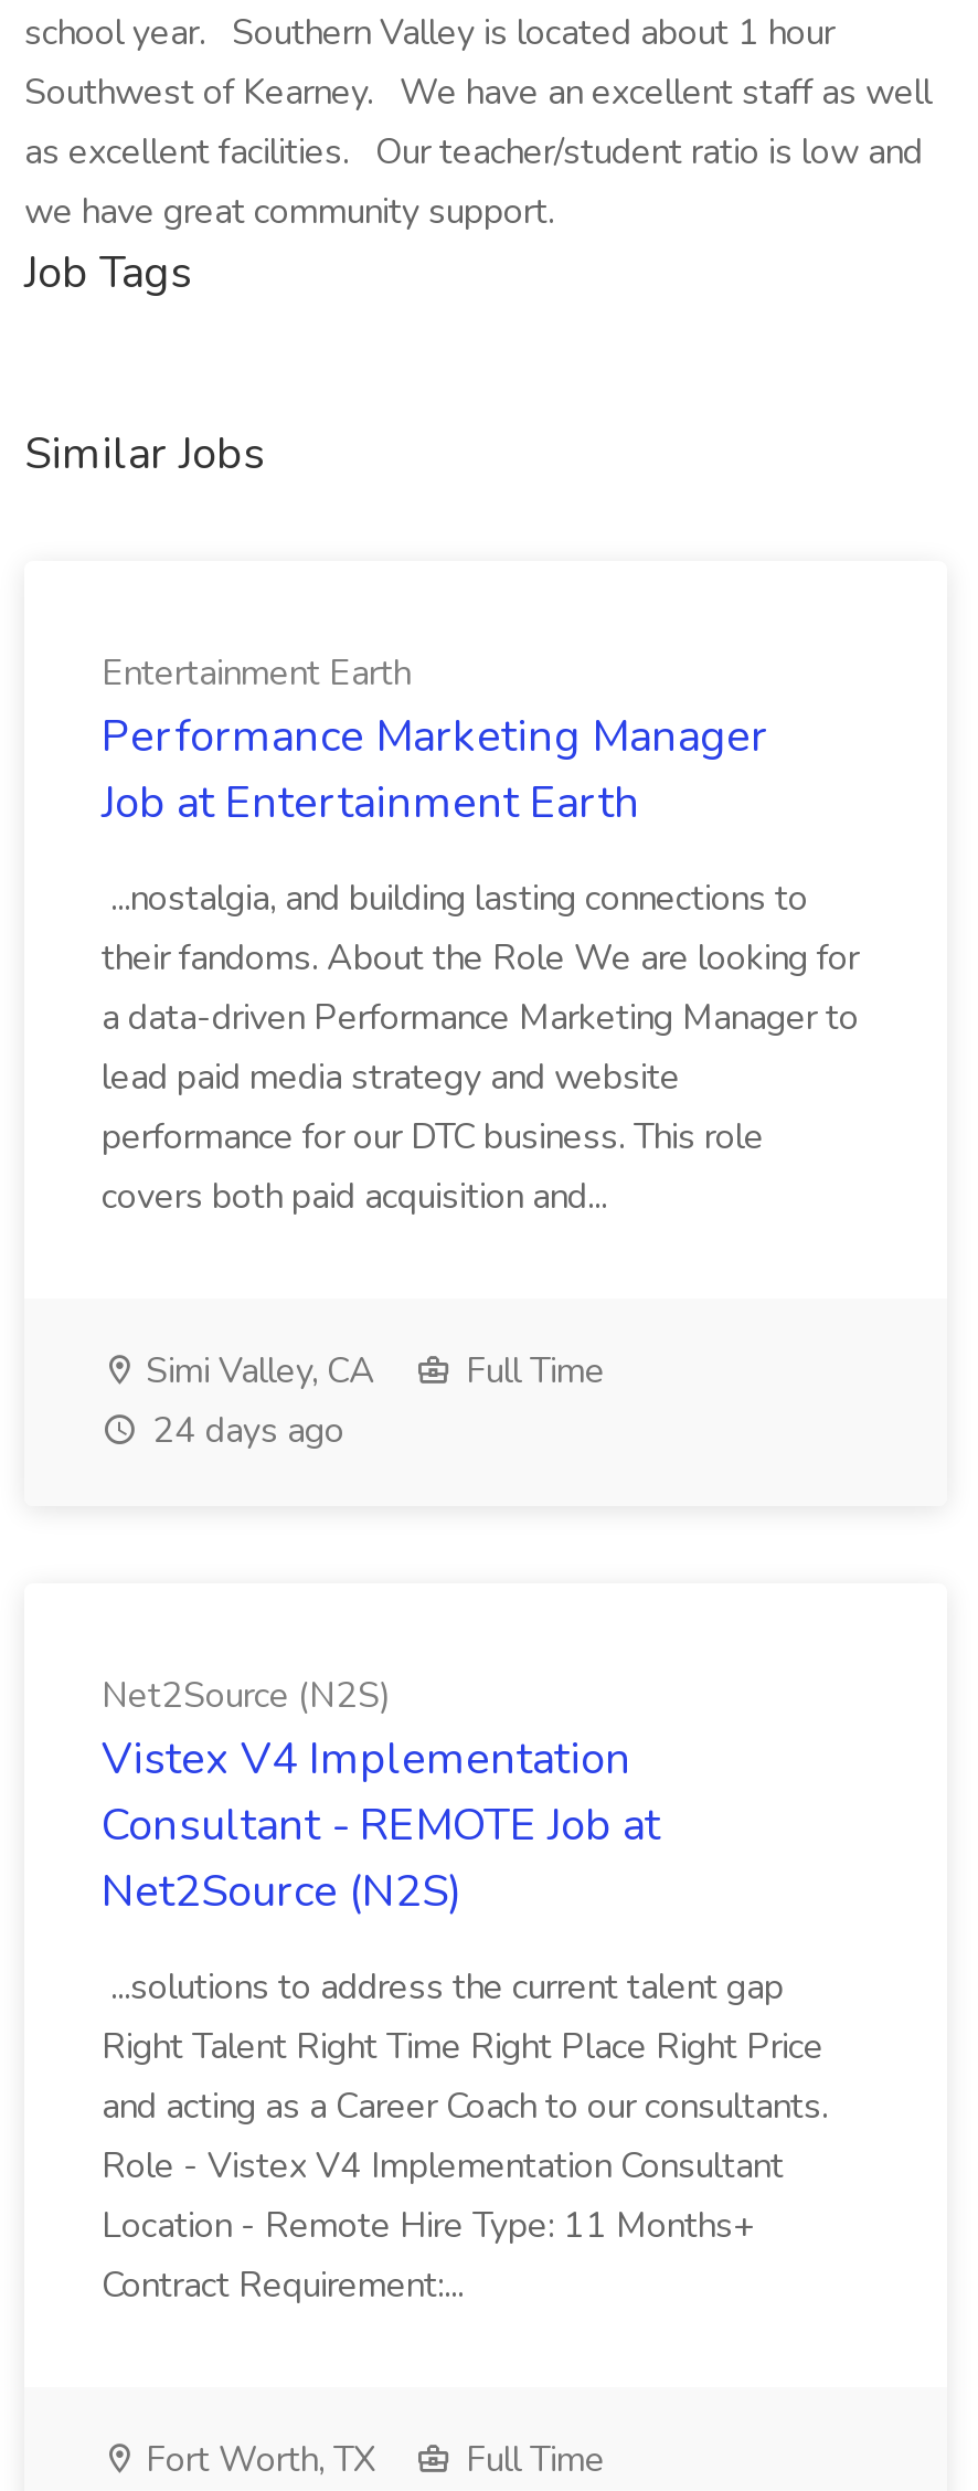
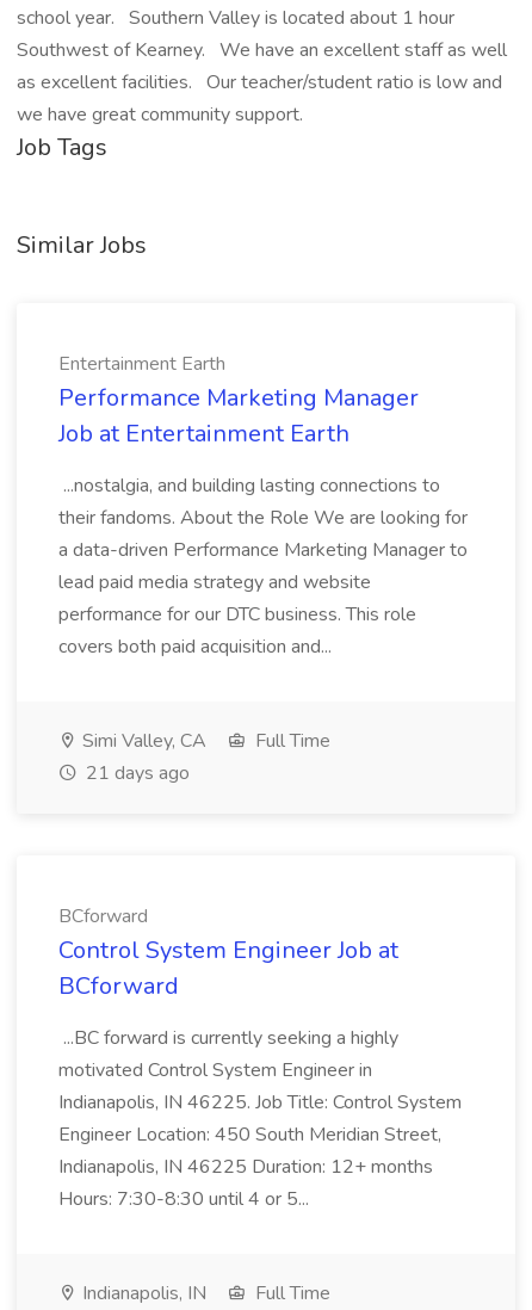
[143,1407,344,1455] 24 days ago -> [81,760,190,786] 21 days ago
[102,1672,660,1921] Net2Source (N2S) | Vistex V4 Implementation | Consultant - REMOTE Job at | Net2Source (N2S) -> [58,903,398,1002] BCforward | Control System Engineer Job at | BCforward
[102,1963,828,2310] ...solutions to address the current talent gap | Right Talent Right Time Right Place Right Price | and acting as a Career Coach to our consultants. | Role - Vistex V4 Implementation Consultant | Location - Remote Hire Type: 11 Months+ | Contract Requirement:... -> [58,1025,462,1212] ...BC forward is currently seeking a highly | motivated Control System Engineer in | Indianapolis, IN 46225. Job Title: Control System | Engineer Location: 450 South Meridian Street, | Indianapolis, IN 46225 Duration: 12+ months | Hours: 7:30-8:30 until 4 or 5...
[137,2436,375,2484] Fort Worth, TX -> [78,1280,206,1306] Indianapolis, IN

